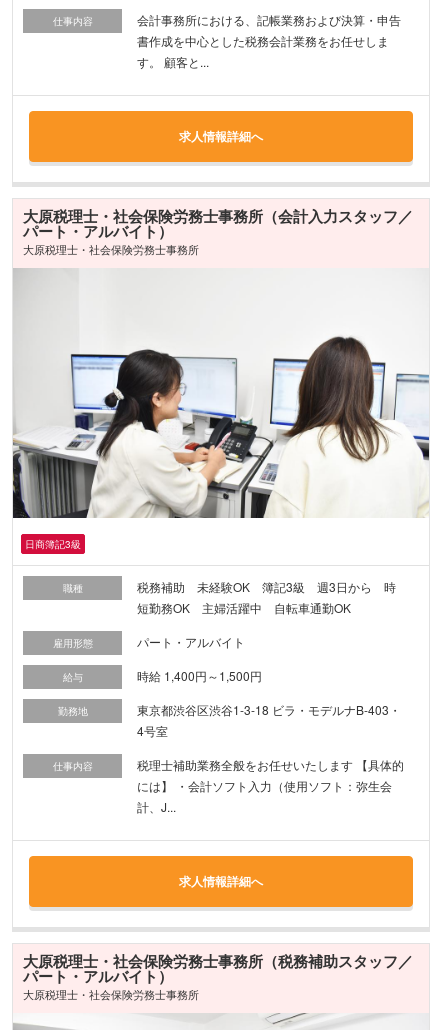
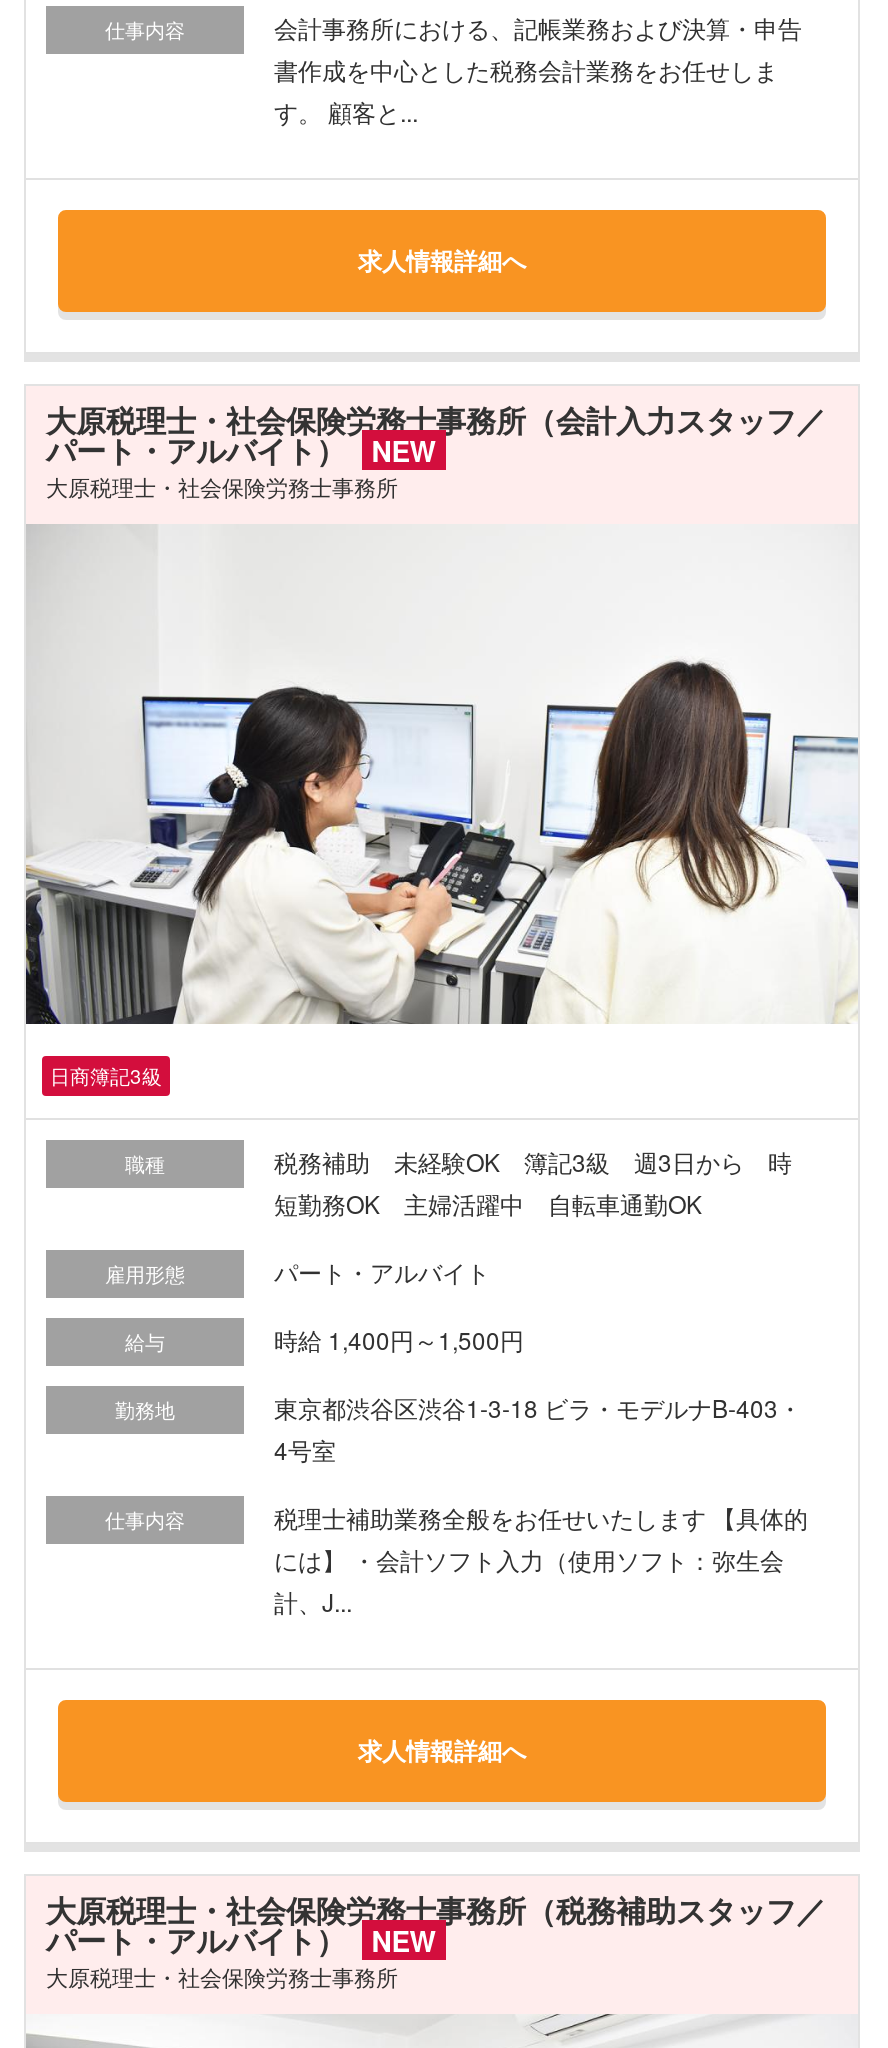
none -> [372,430,436,470] NEW
none -> [372,1920,436,1960] NEW

